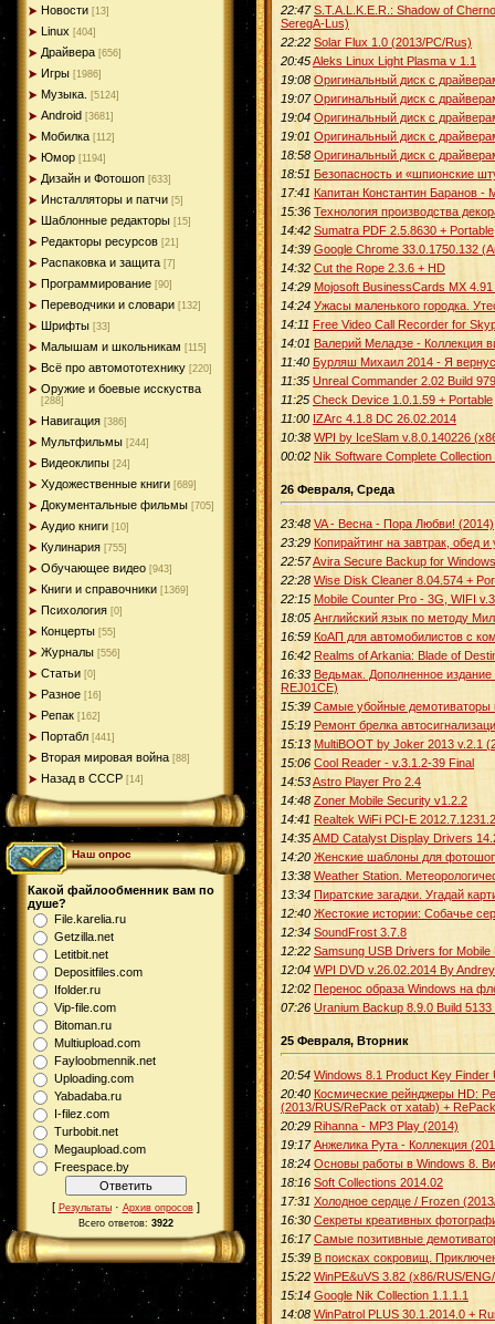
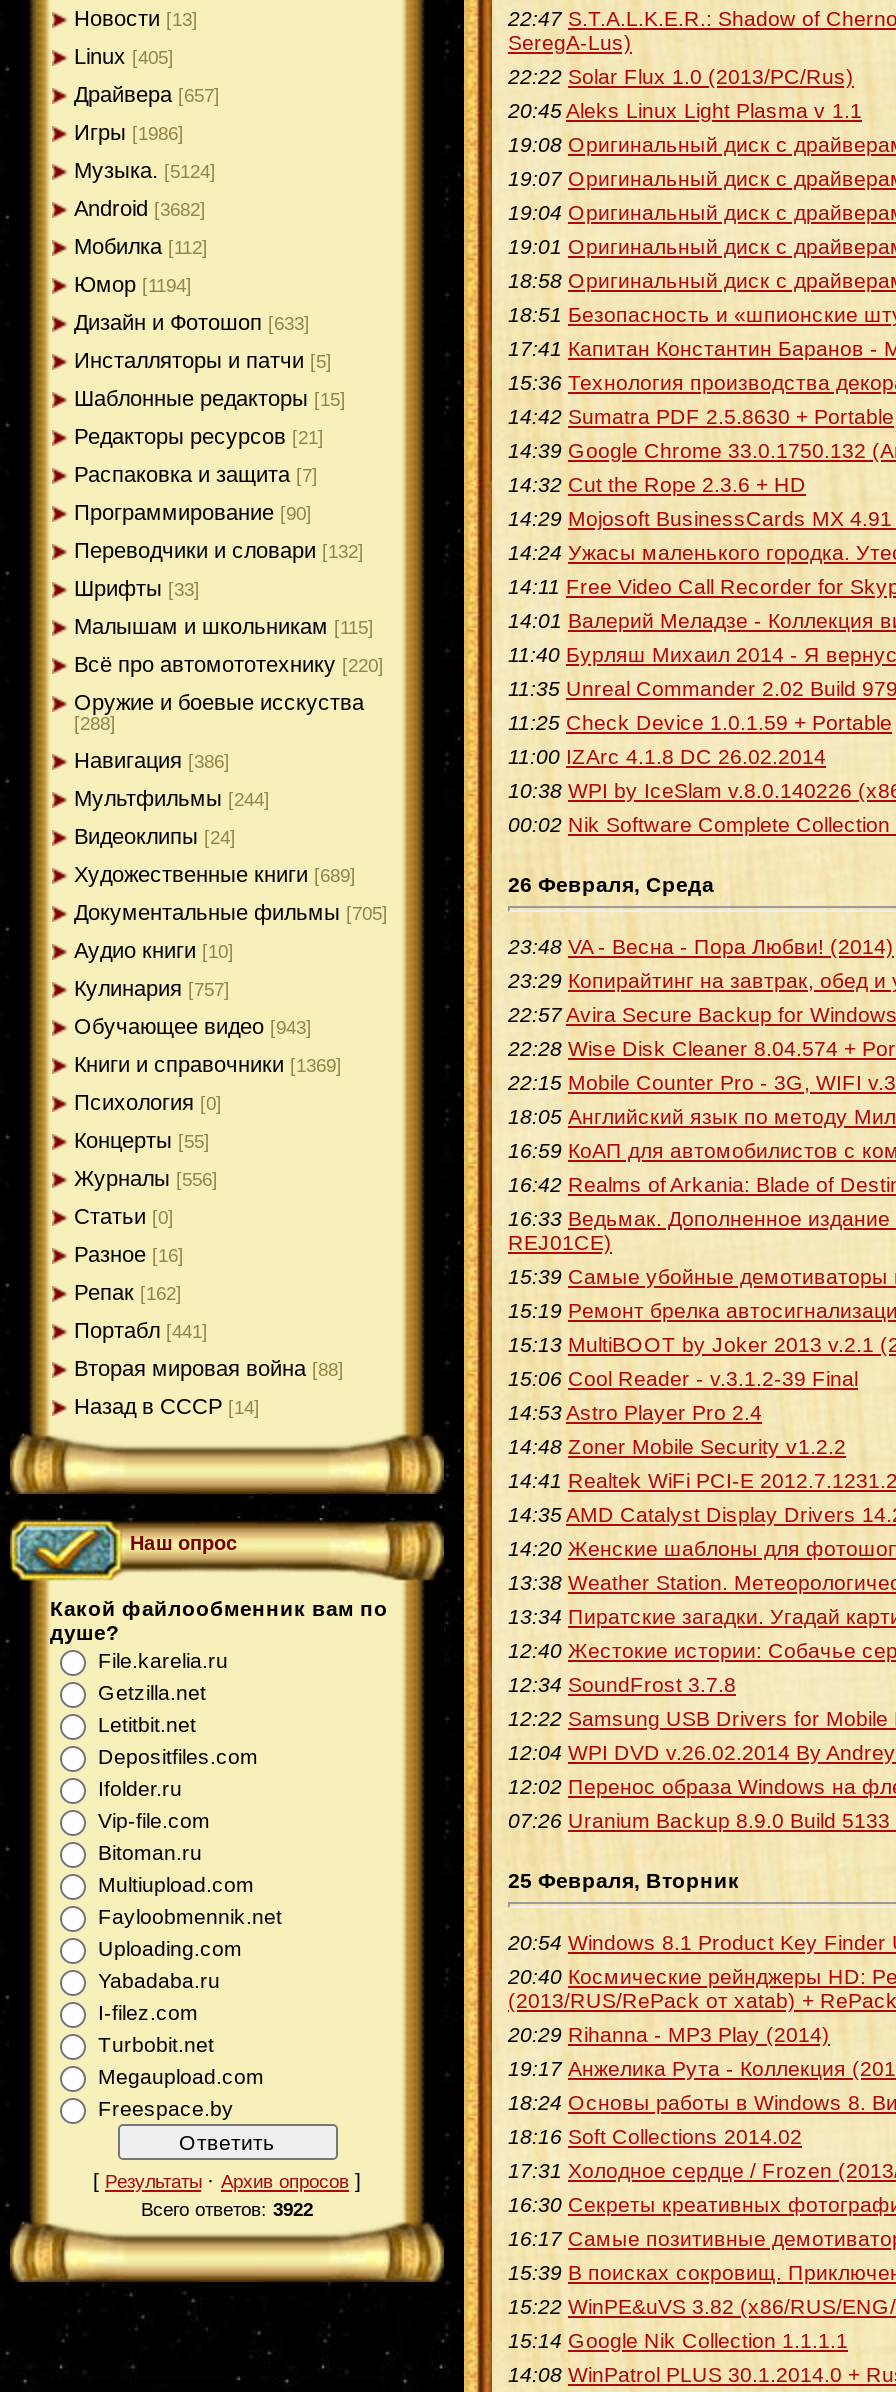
[41,24,96,38] Linux [404] -> [74,44,174,68] Linux [405]
[41,45,122,59] Драйвера [656] -> [74,82,220,106] Драйвера [657]
[41,108,114,122] Android [3681] -> [74,196,206,220] Android [3682]
[41,540,127,554] Кулинария [755] -> [74,976,230,1000] Кулинария [757]

